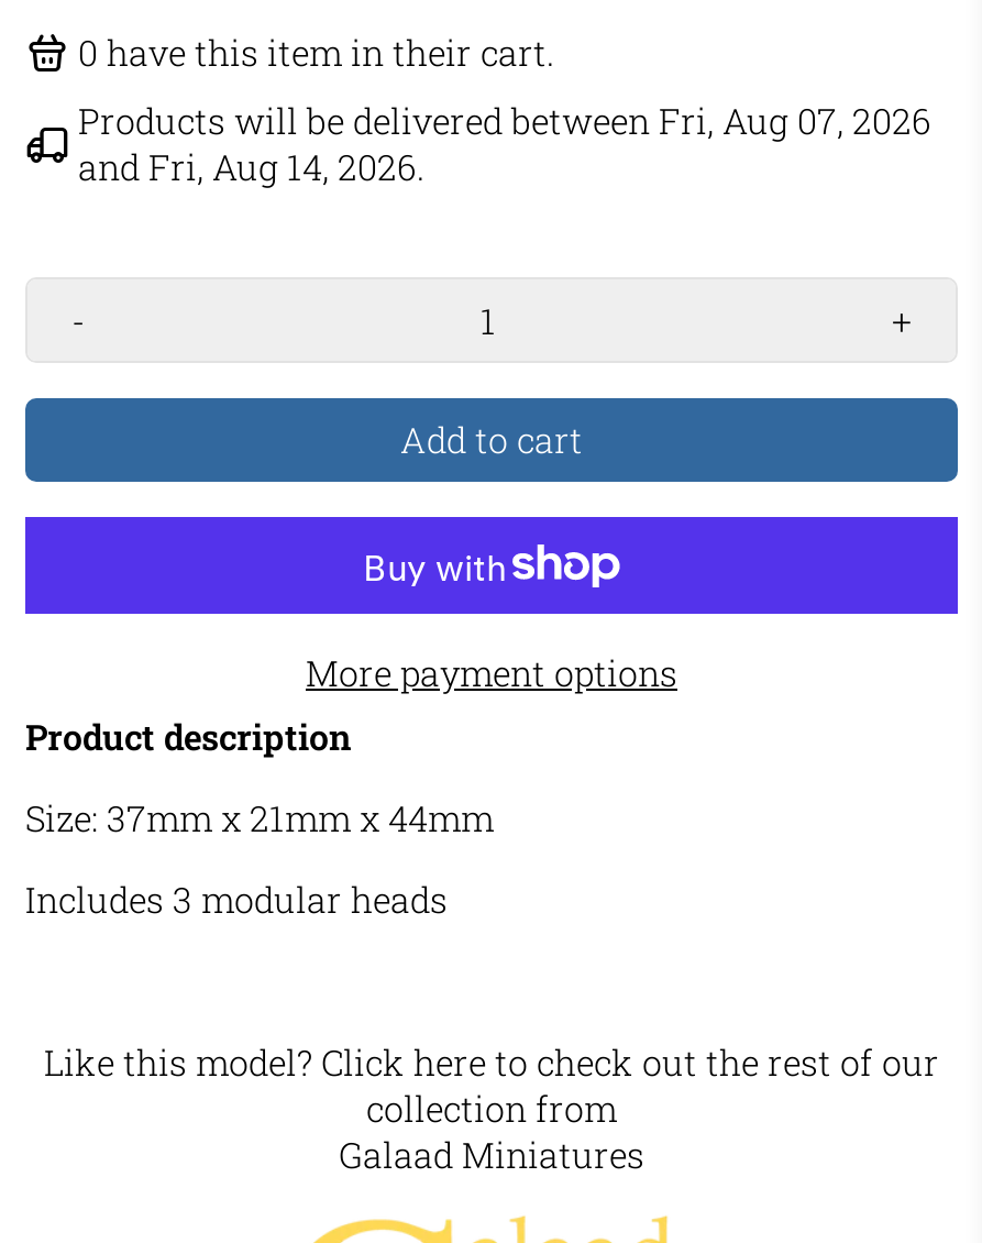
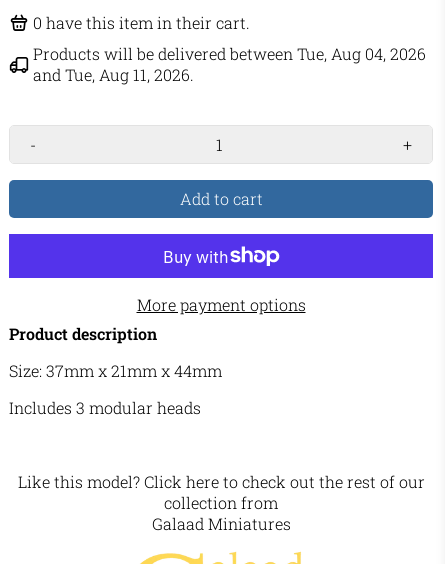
[78,97,931,144] Products will be delivered between Fri, Aug 07, 2026 -> [33,43,426,64] Products will be delivered between Tue, Aug 04, 2026
[78,144,426,190] and Fri, Aug 14, 2026. -> [33,64,194,85] and Tue, Aug 11, 2026.

